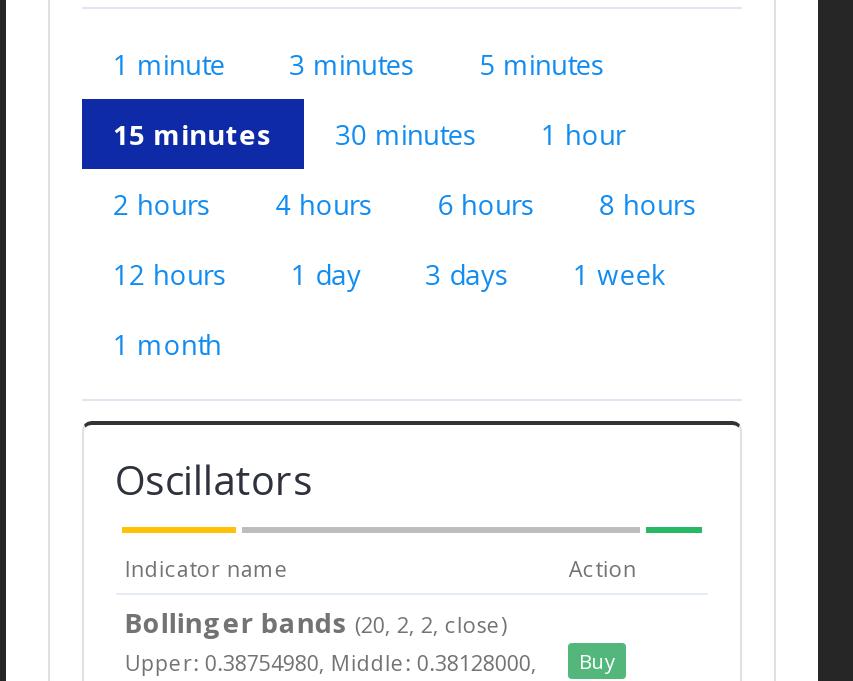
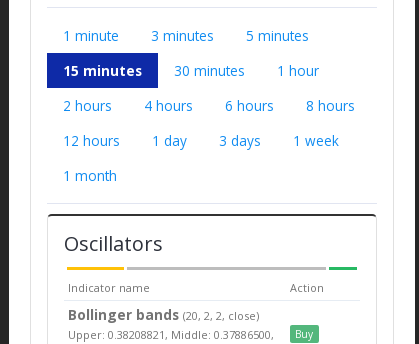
[125,646,615,676] Upper: 0.38754980, Middle: 0.38128000, Buy -> [68,327,313,342] Upper: 0.38208821, Middle: 0.37886500, Buy

